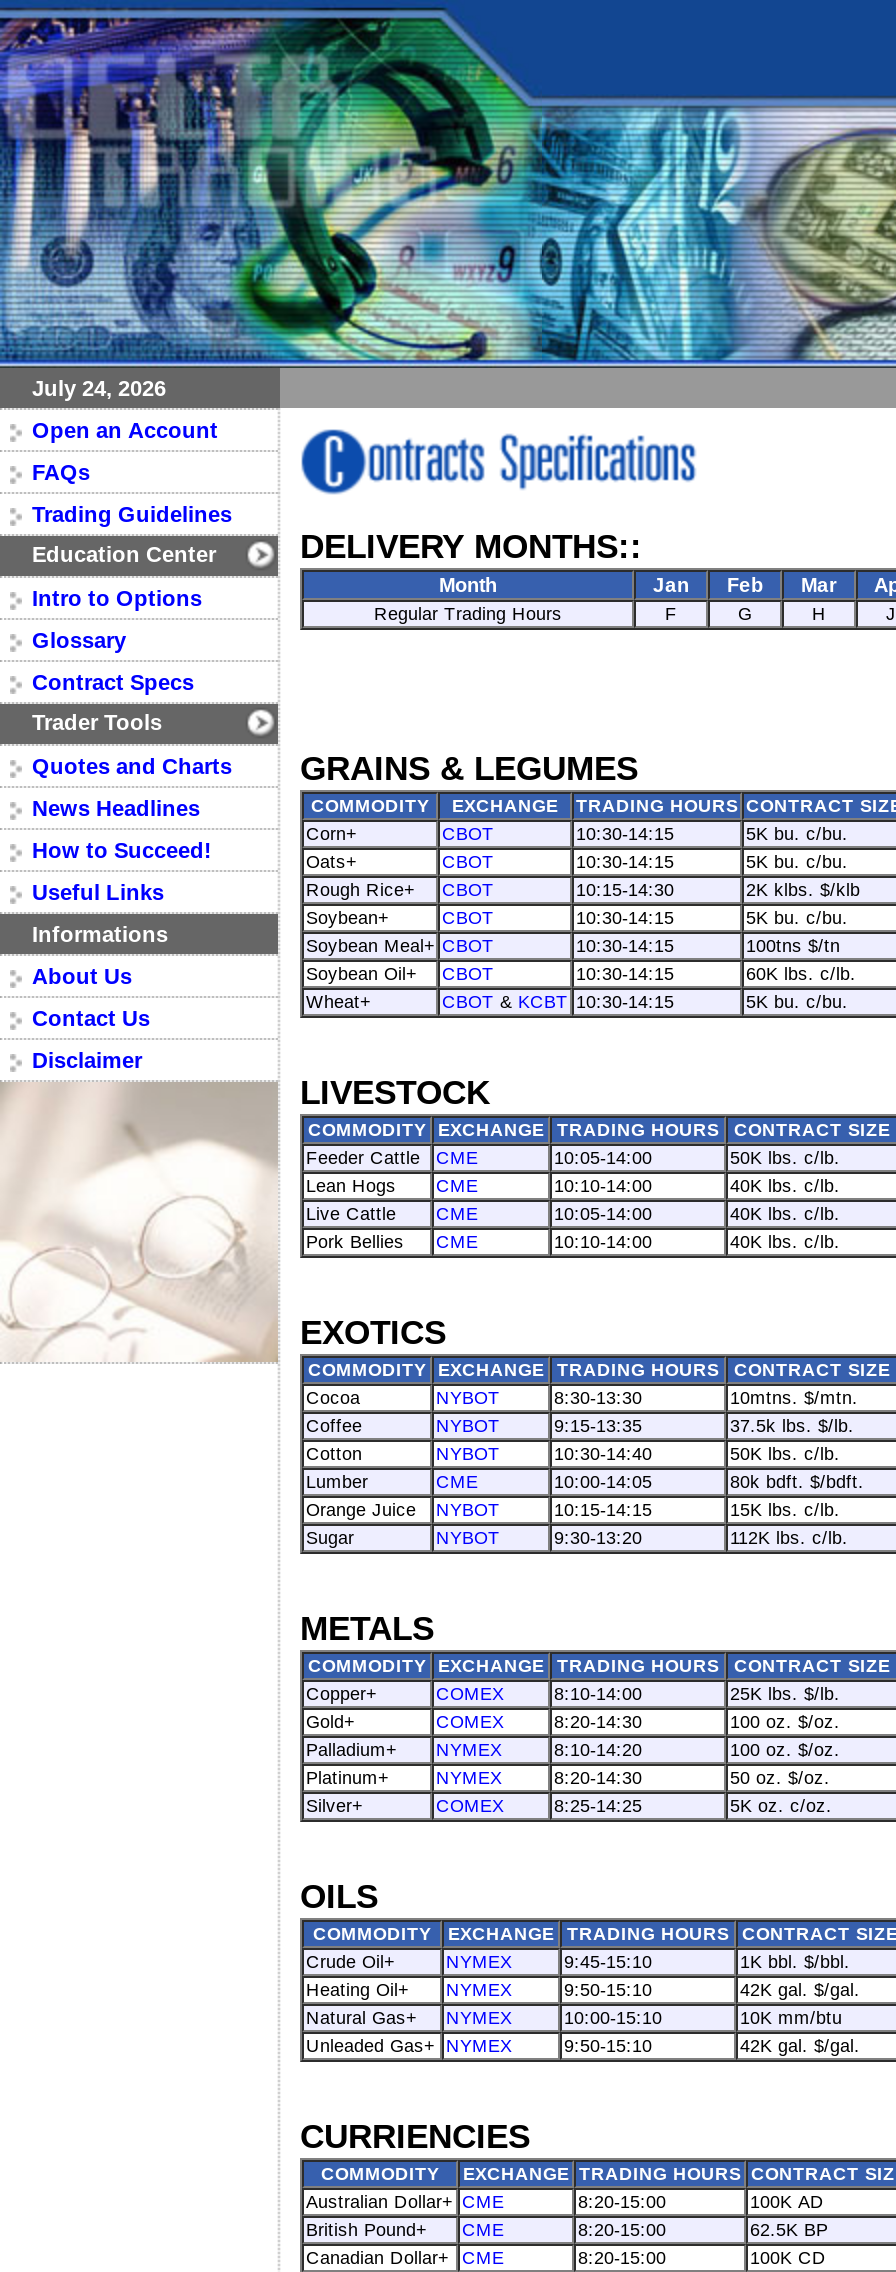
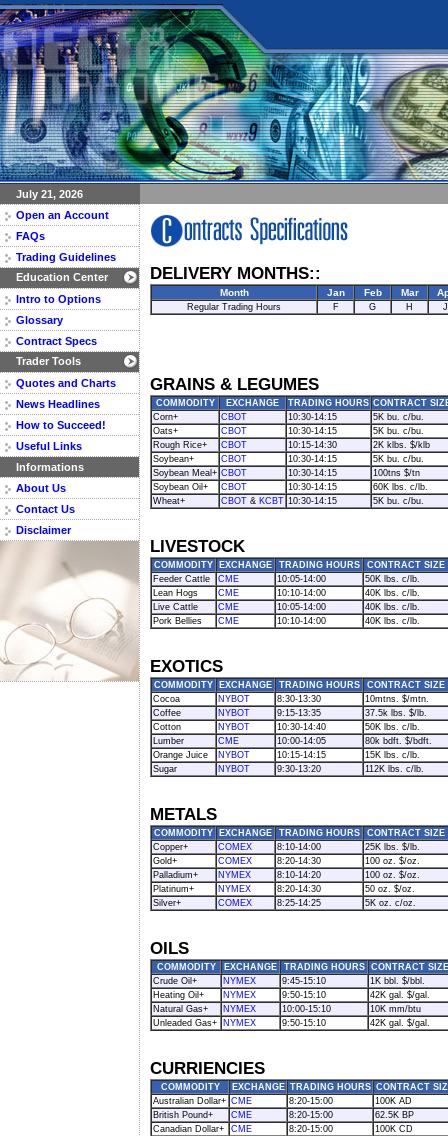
[32,376,166,400] July 24, 2026 -> [16,188,83,200] July 21, 2026

